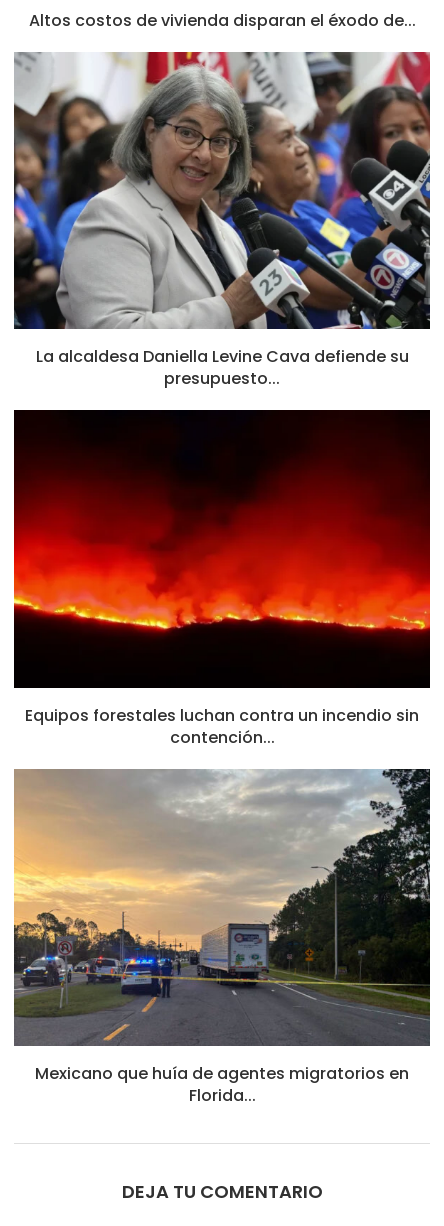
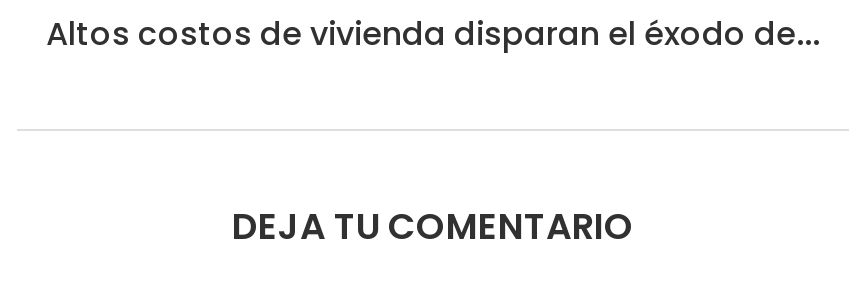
[13,51,431,390] [image] | La alcaldesa Daniella Levine Cava defiende su | presupuesto... -> none
[13,409,431,749] [image] | Equipos forestales luchan contra un incendio sin | contención... -> none
[13,768,431,1107] [image] | Mexicano que huía de agentes migratorios en | Florida... -> none

